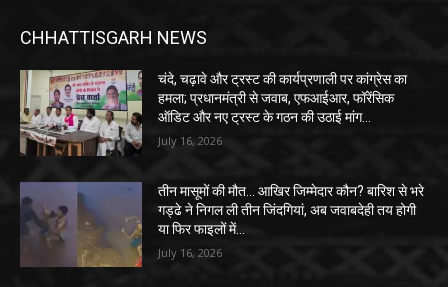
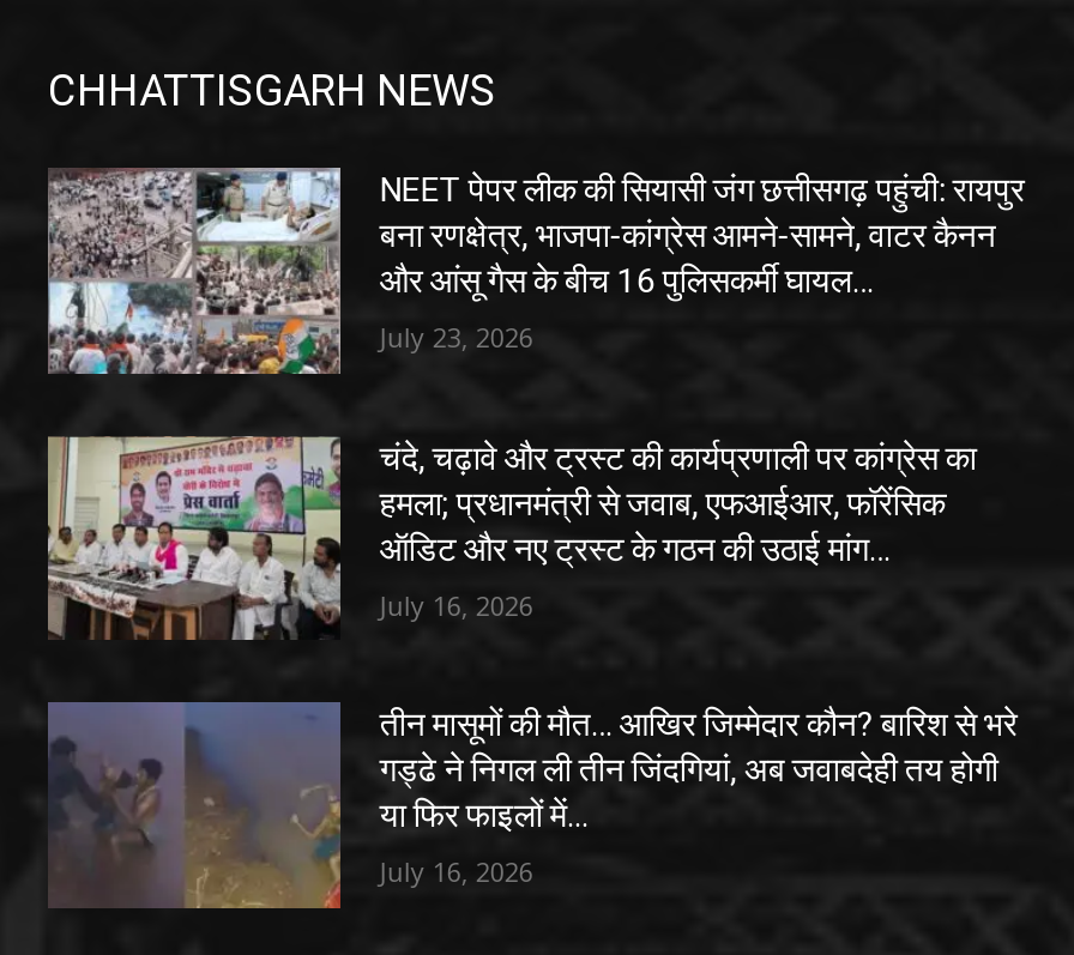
none -> [48,165,1025,376] [image] | NEET पेपर लीक की सियासी जंग छत्तीसगढ़ पहुंची: रायपुर | बना रणक्षेत्र, भाजपा-कांग्रेस आमने-सामने, वाटर कैनन | और आंसू गैस के बीच 16 पुलिसकर्मी घायल… | July 23, 2026

